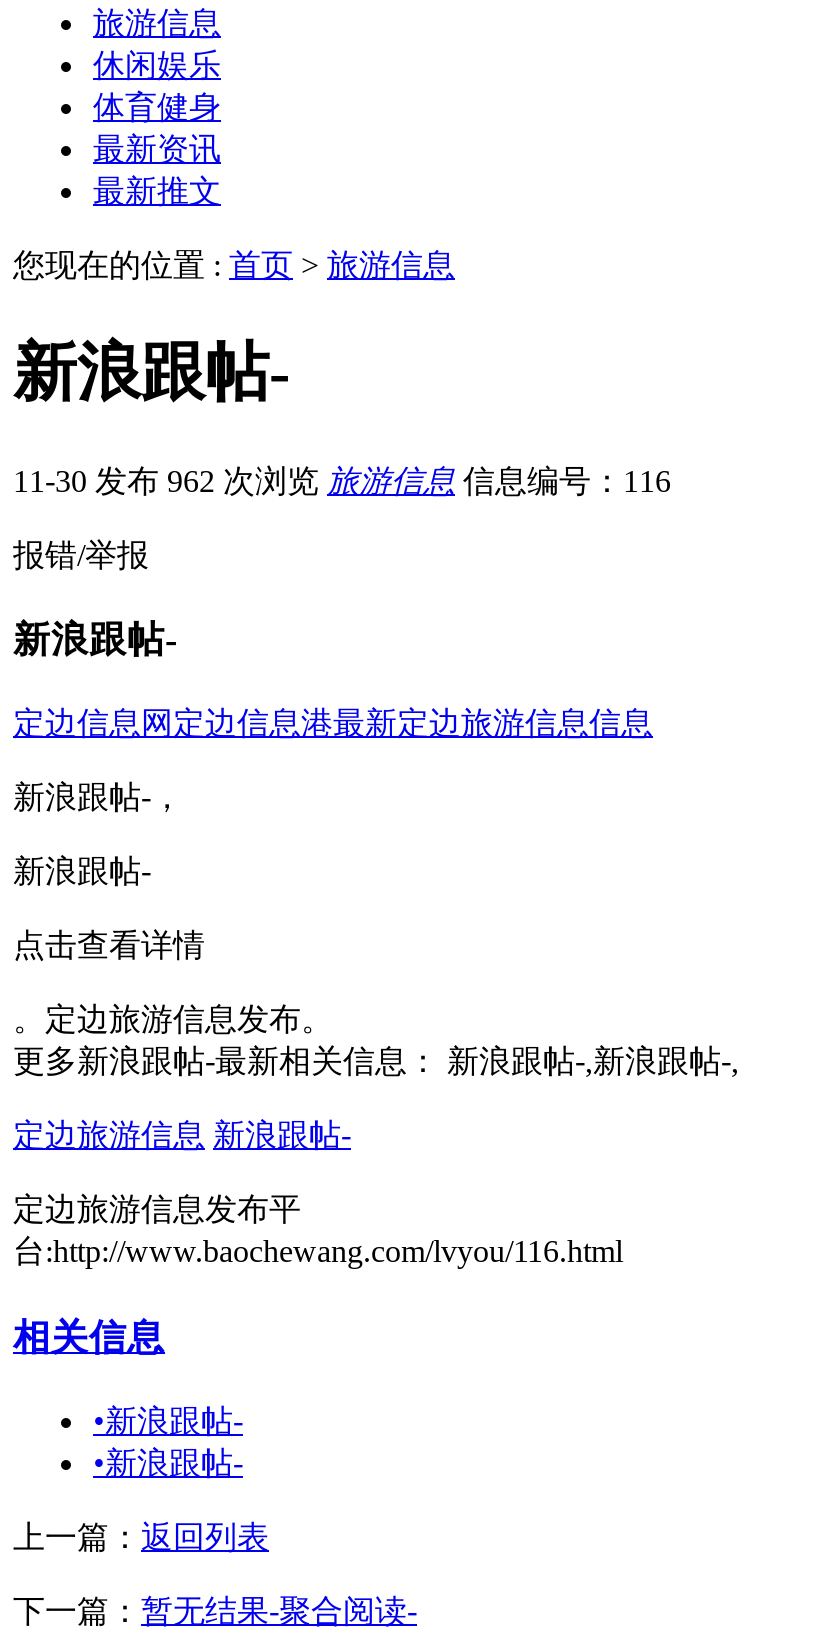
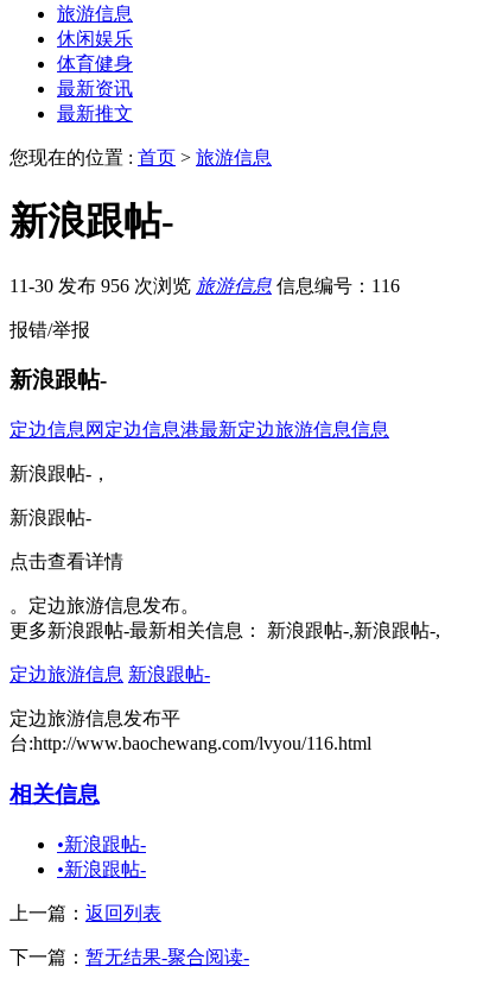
[13,463,671,497] 11-30 发布 962 次浏览 旅游信息 信息编号：116 -> [9,275,400,295] 11-30 发布 956 次浏览 旅游信息 信息编号：116

